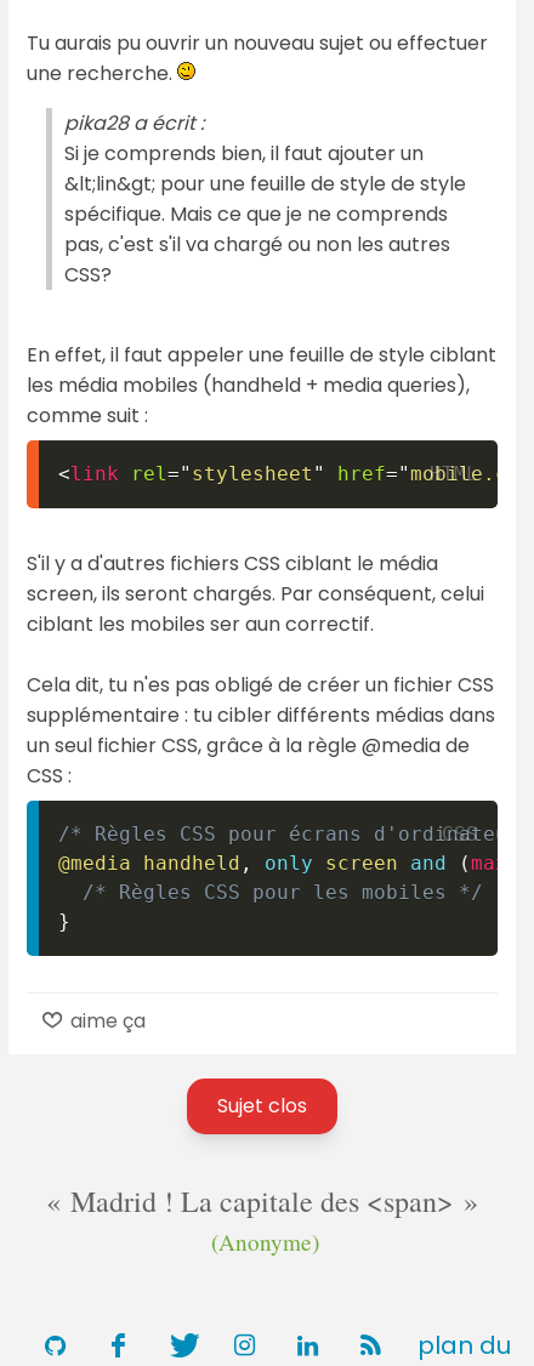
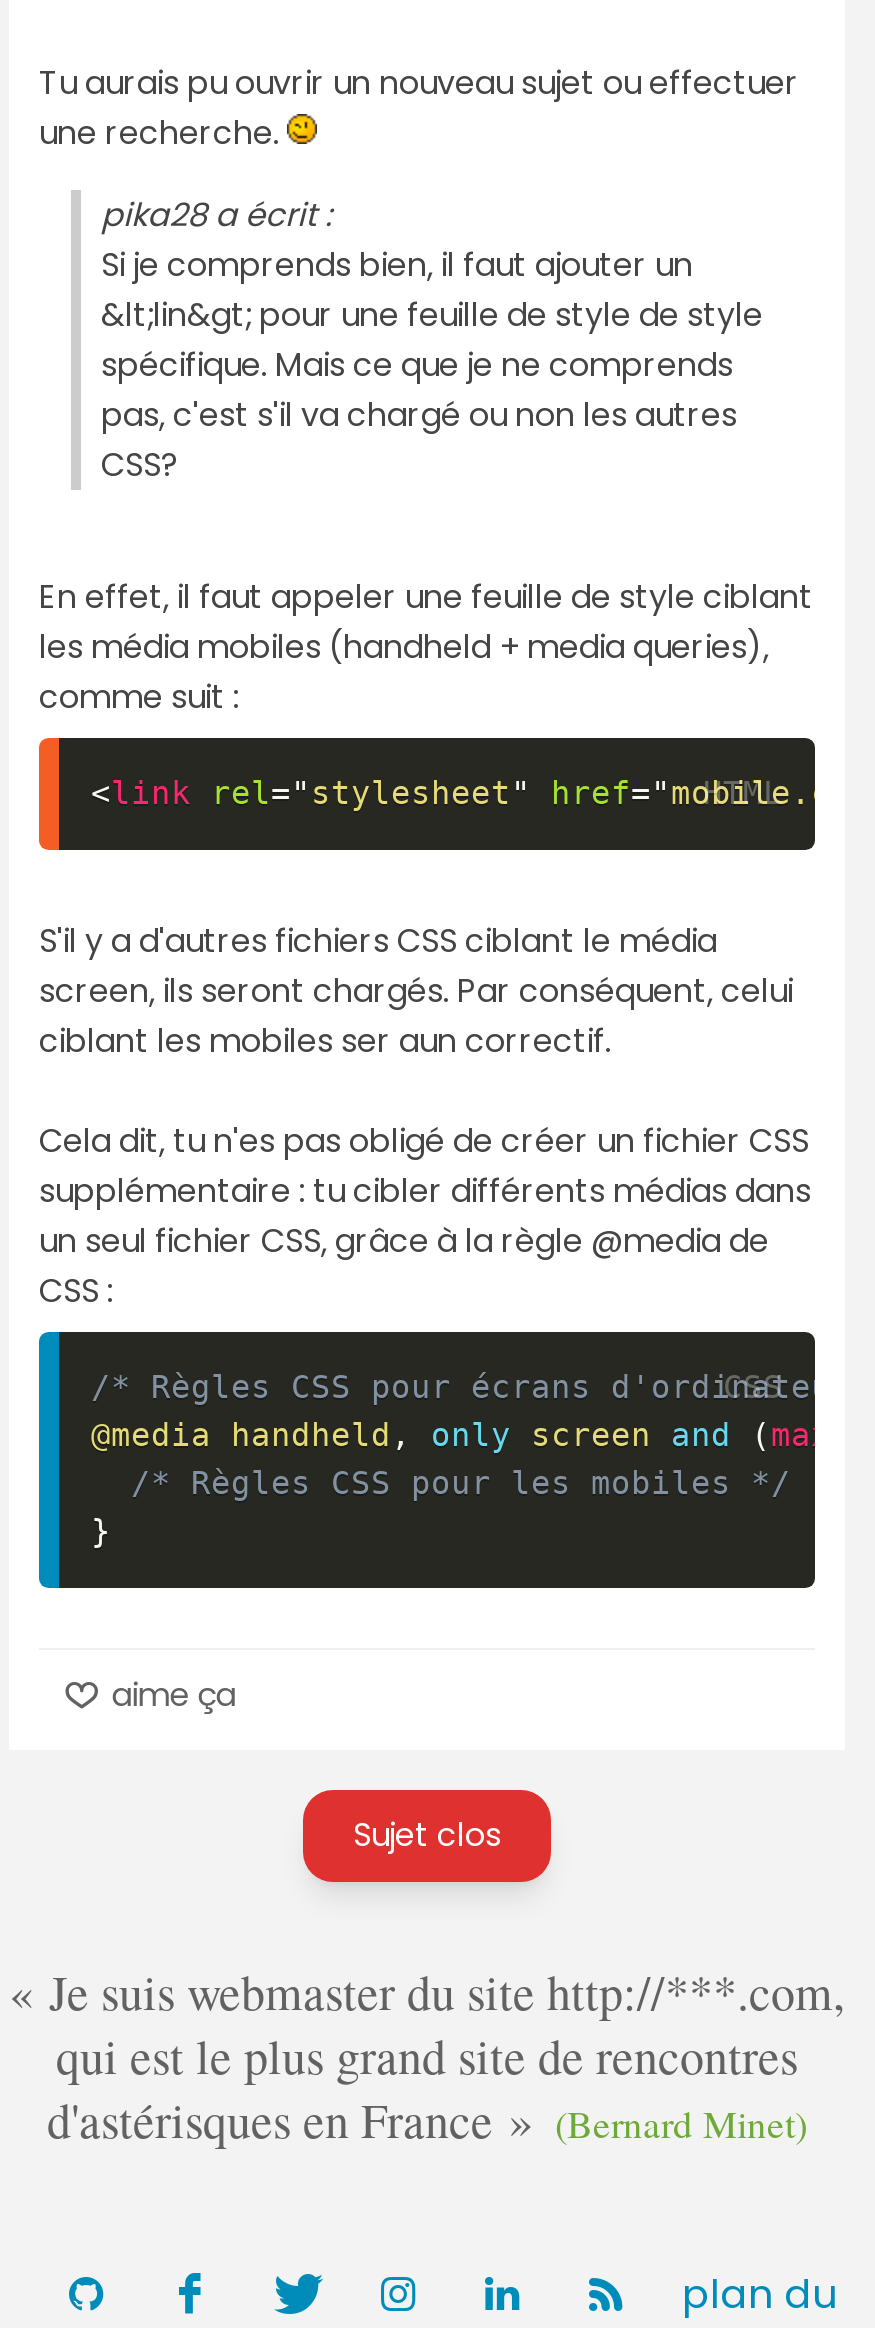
[61,1181,464,1256] Madrid ! La capitale des <span> | (Anonyme) -> [33,1959,845,2151] Je suis webmaster du site http://***.com, | qui est le plus grand site de rencontres | d'astérisques en France | (Bernard Minet)

